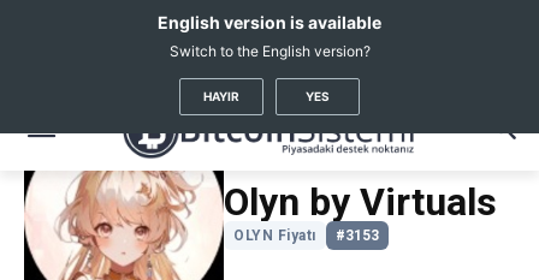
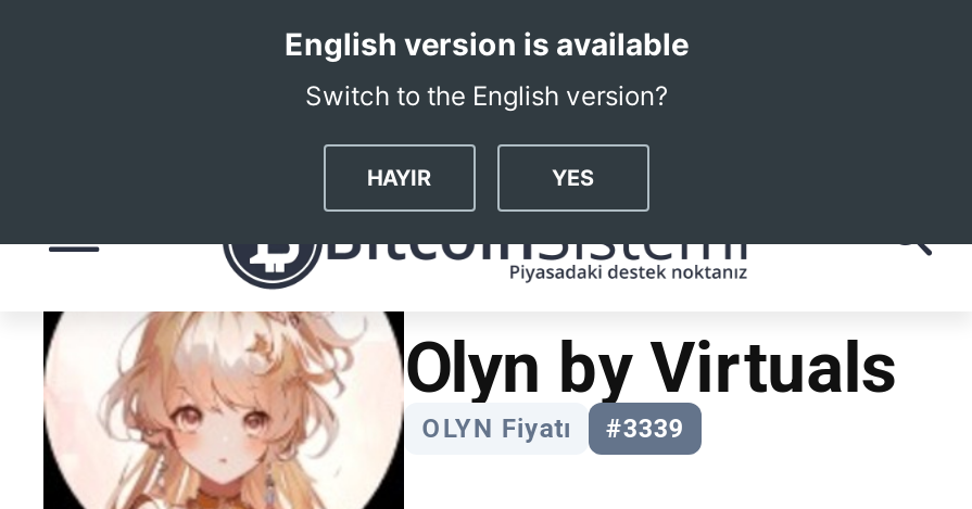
[234,227,379,244] OLYN Fiyatı #3153 -> [422,414,684,444] OLYN Fiyatı #3339

